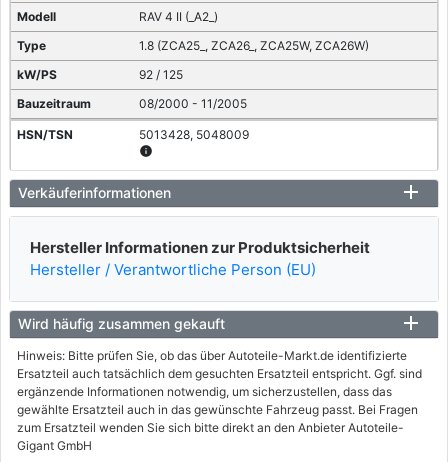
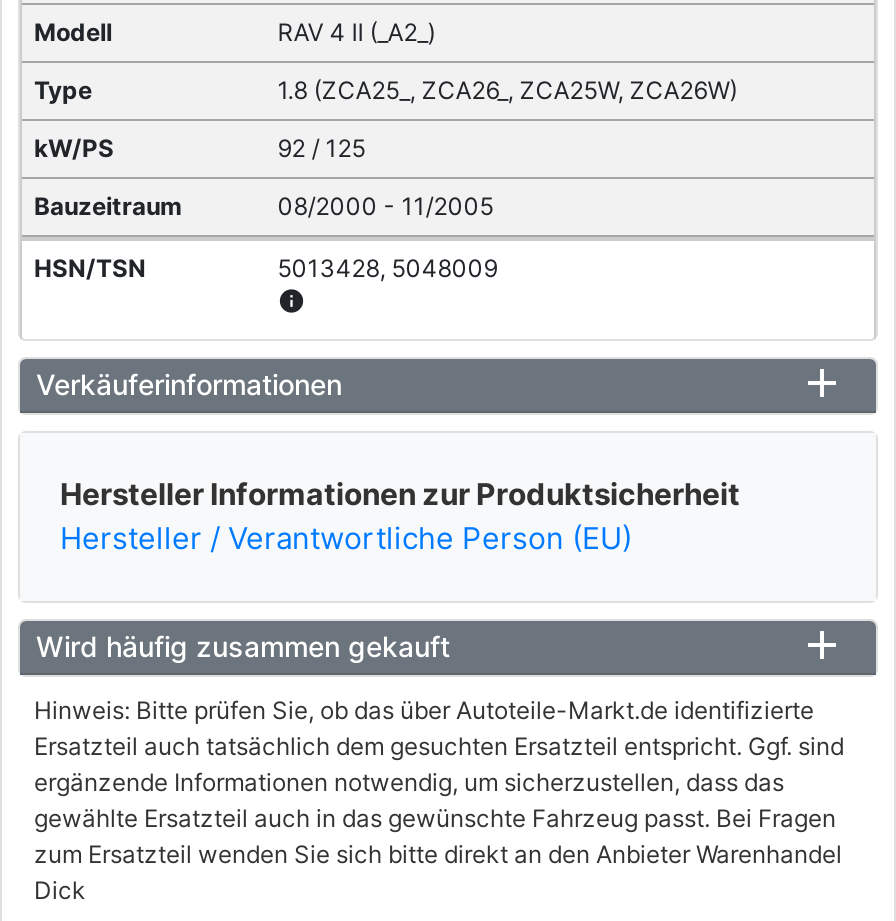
[17,420,404,453] zum Ersatzteil wenden Sie sich bitte direkt an den Anbieter Autoteile- | Gigant GmbH -> [34,839,842,905] zum Ersatzteil wenden Sie sich bitte direkt an den Anbieter Warenhandel | Dick

